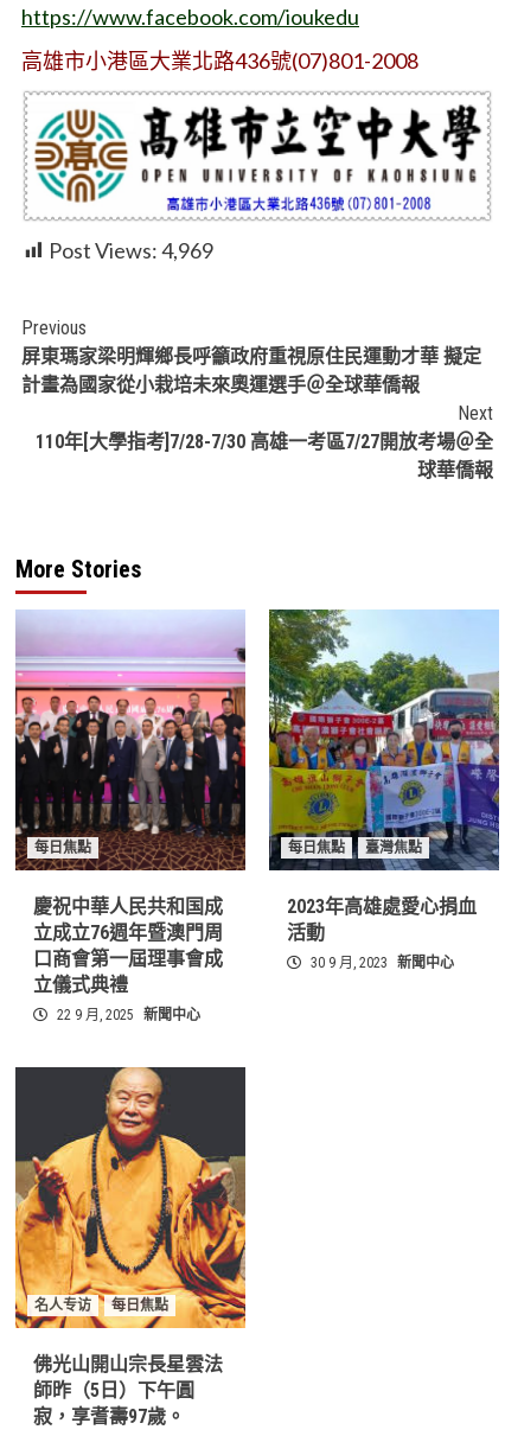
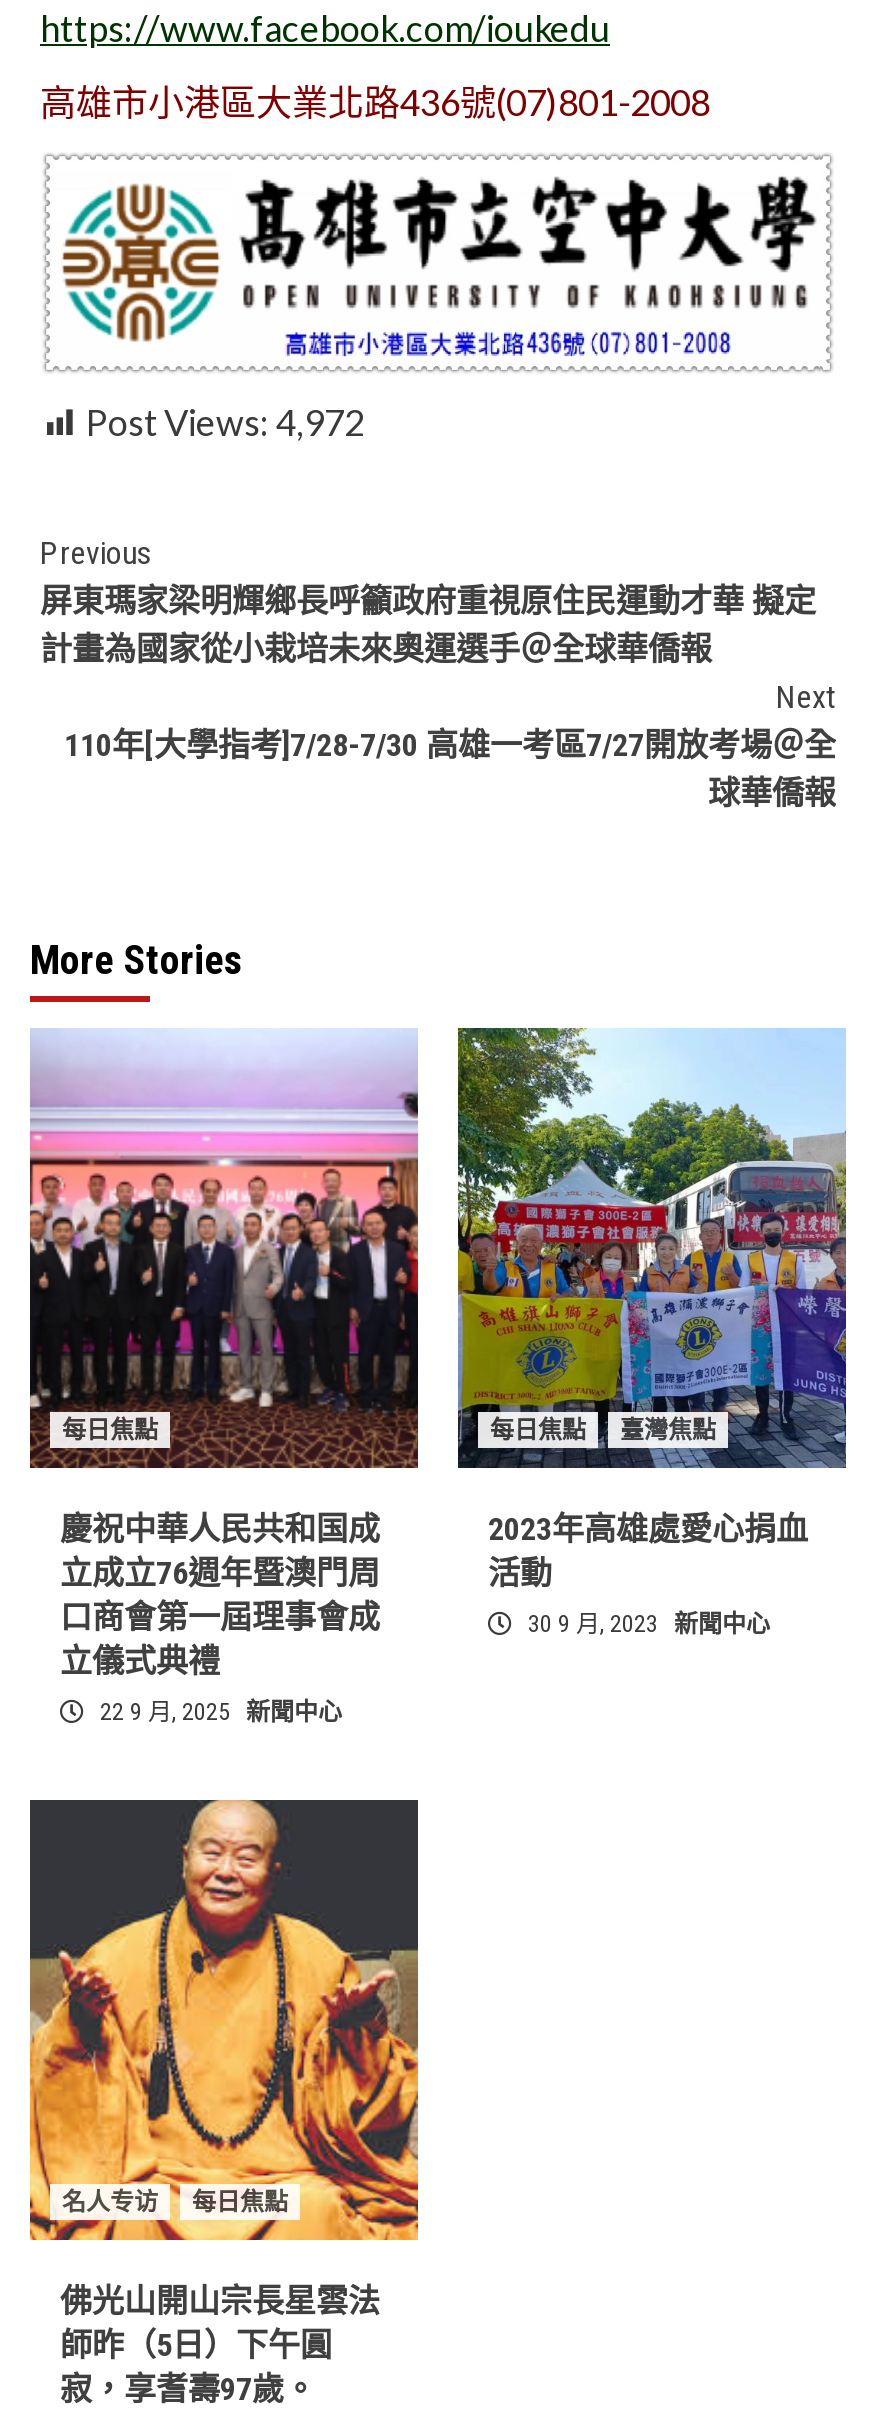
[49,237,213,263] Post Views: 4,969 -> [86,400,364,444] Post Views: 4,972

